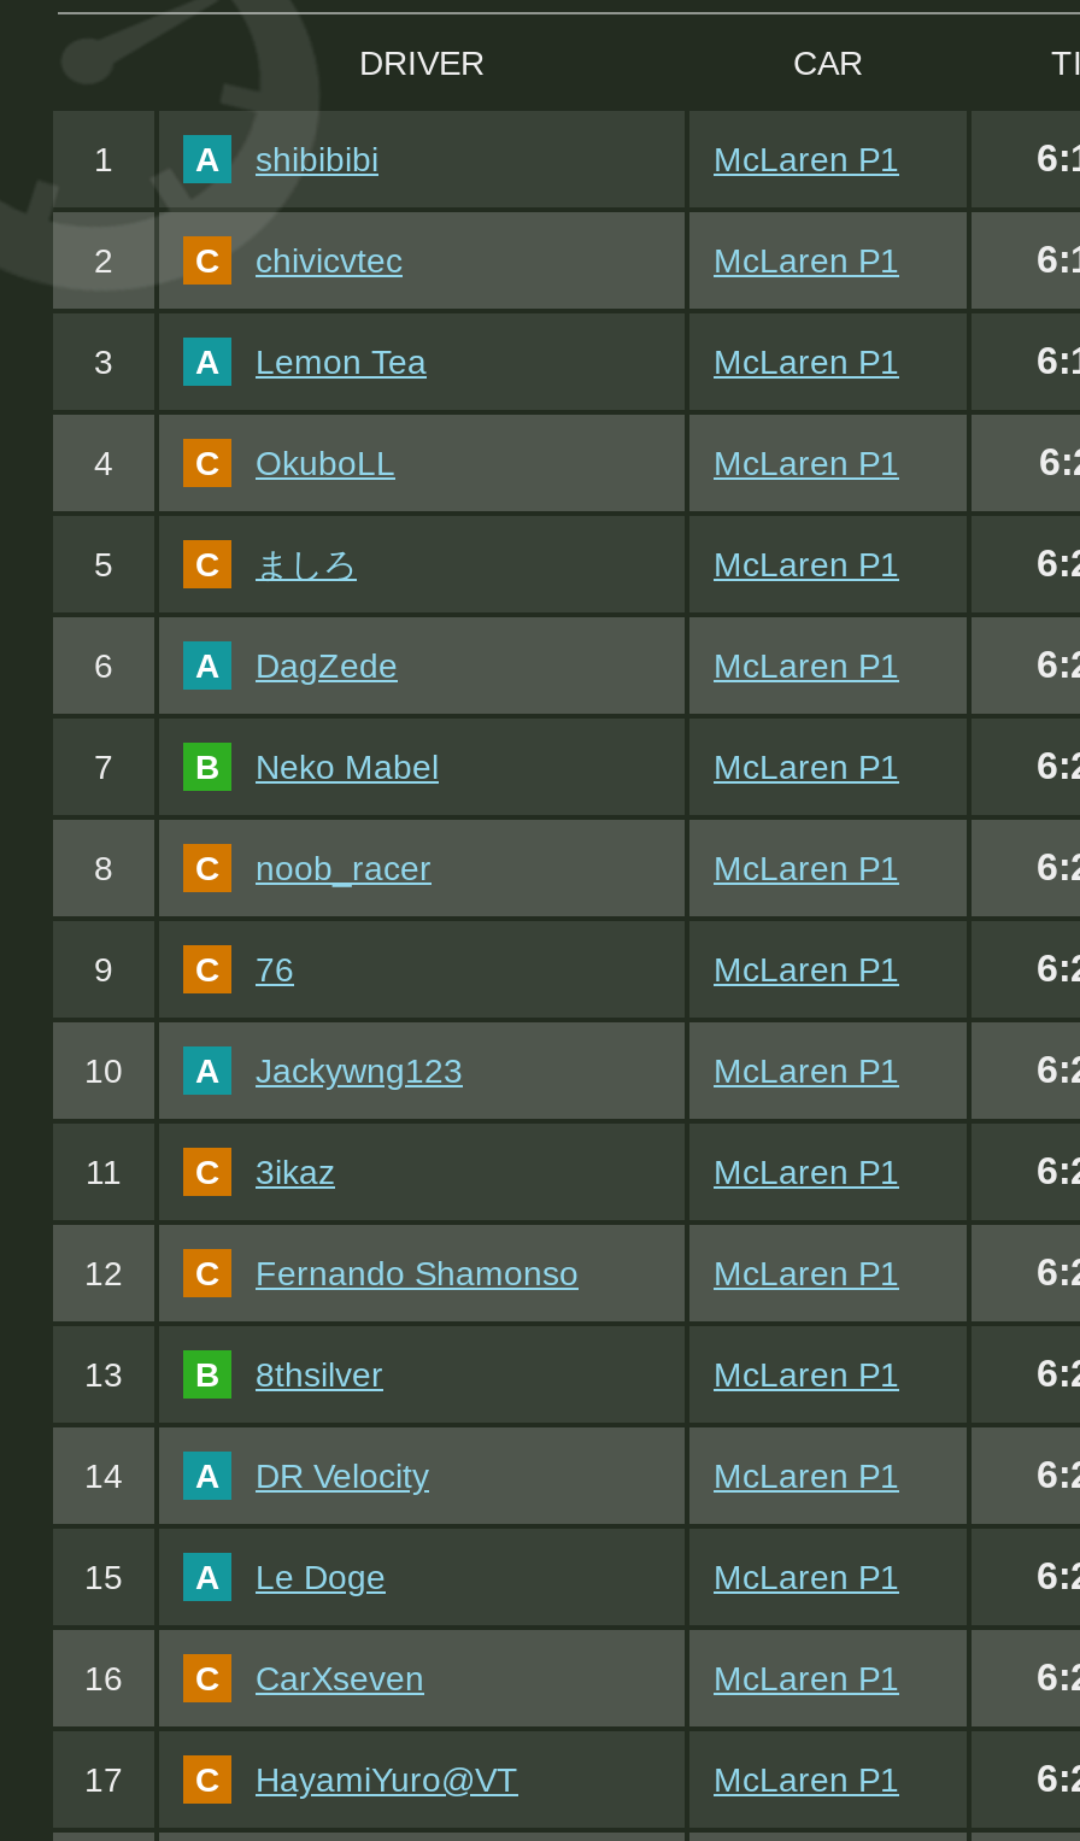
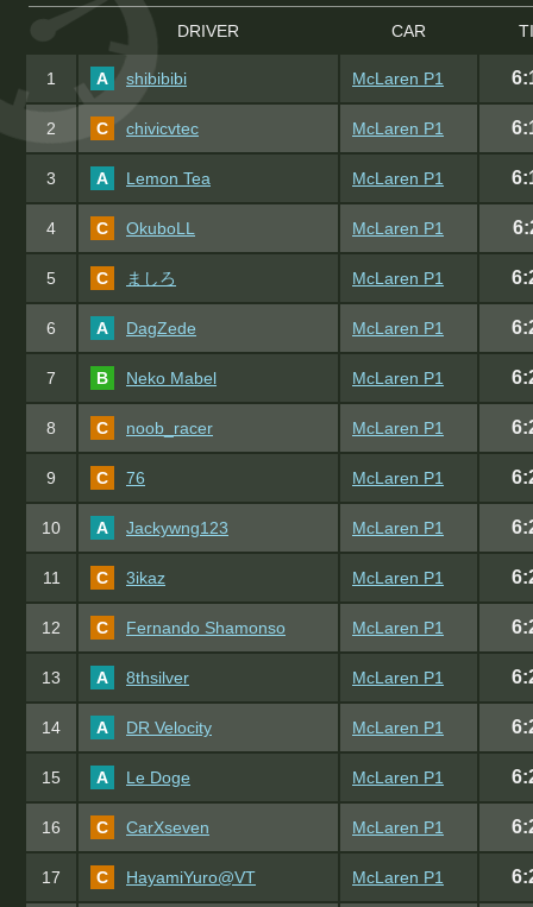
[195,1355,219,1394] B -> [96,668,108,687] A

